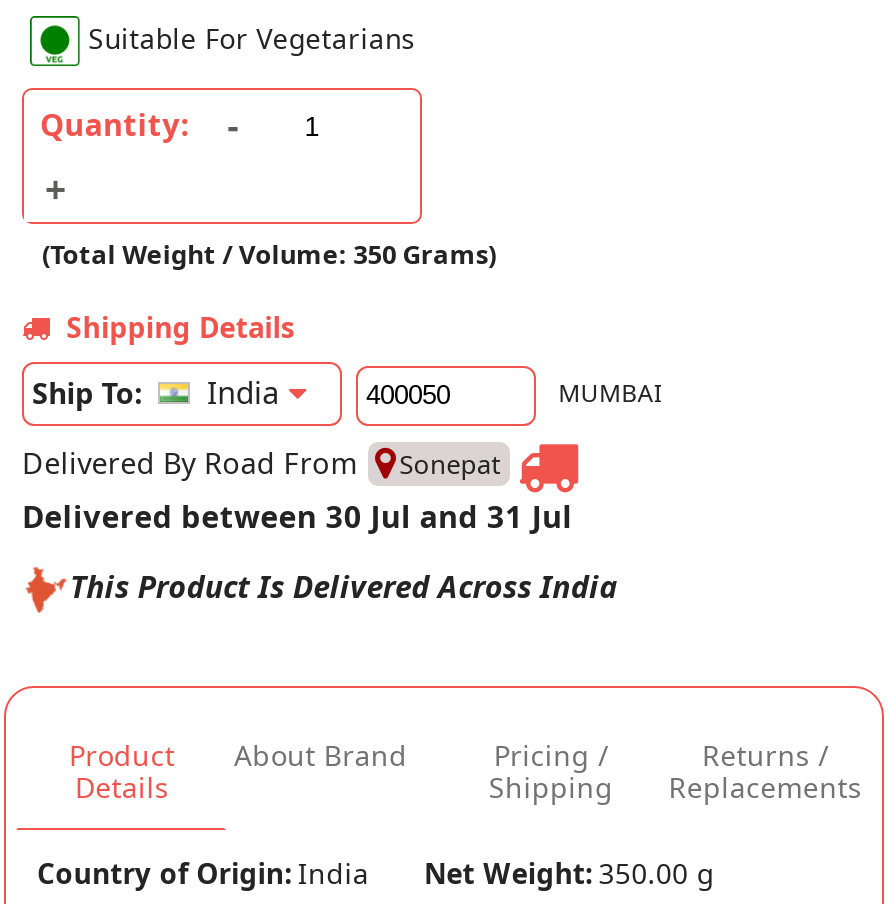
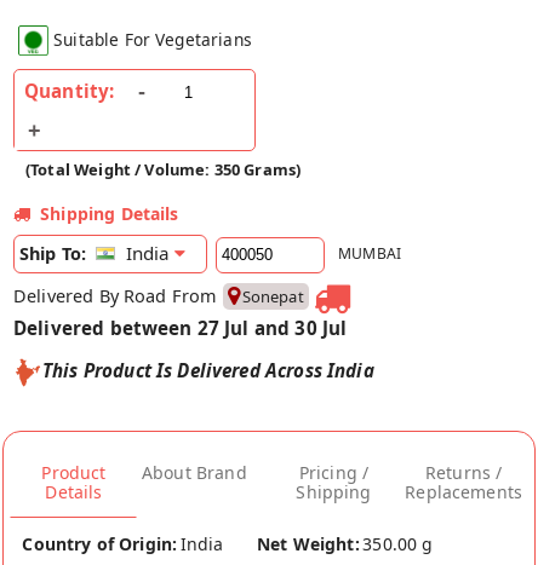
[22,496,573,536] Delivered between 30 Jul and 31 Jul -> [13,316,347,340] Delivered between 27 Jul and 30 Jul

